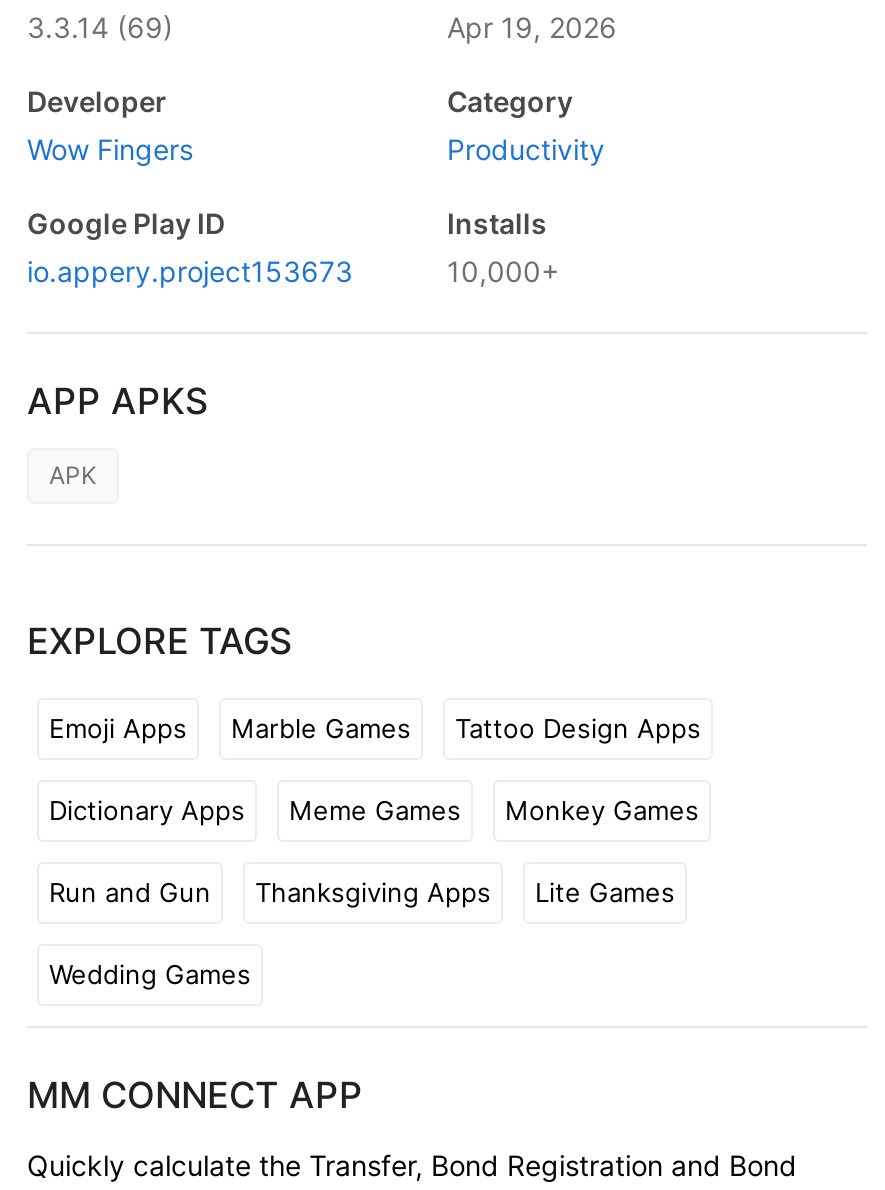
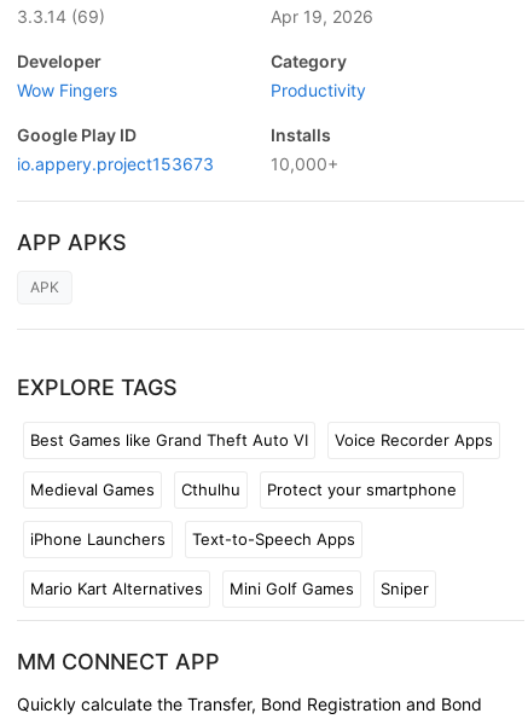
[49,711,701,743] Emoji Apps | Marble Games | Tattoo Design Apps -> [30,430,493,449] Best Games like Grand Theft Auto VI | Voice Recorder Apps
[49,793,699,825] Dictionary Apps | Meme Games | Monkey Games -> [30,479,457,498] Medieval Games | Cthulhu | Protect your smartphone
[49,875,675,907] Run and Gun | Thanksgiving Apps | Lite Games -> [30,529,355,548] iPhone Launchers | Text-to-Speech Apps
[49,957,251,989] Wedding Games -> [30,578,429,598] Mario Kart Alternatives | Mini Golf Games | Sniper

